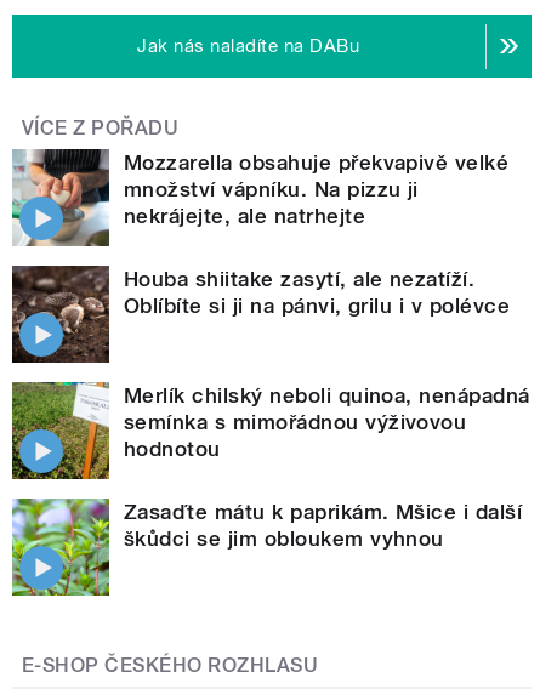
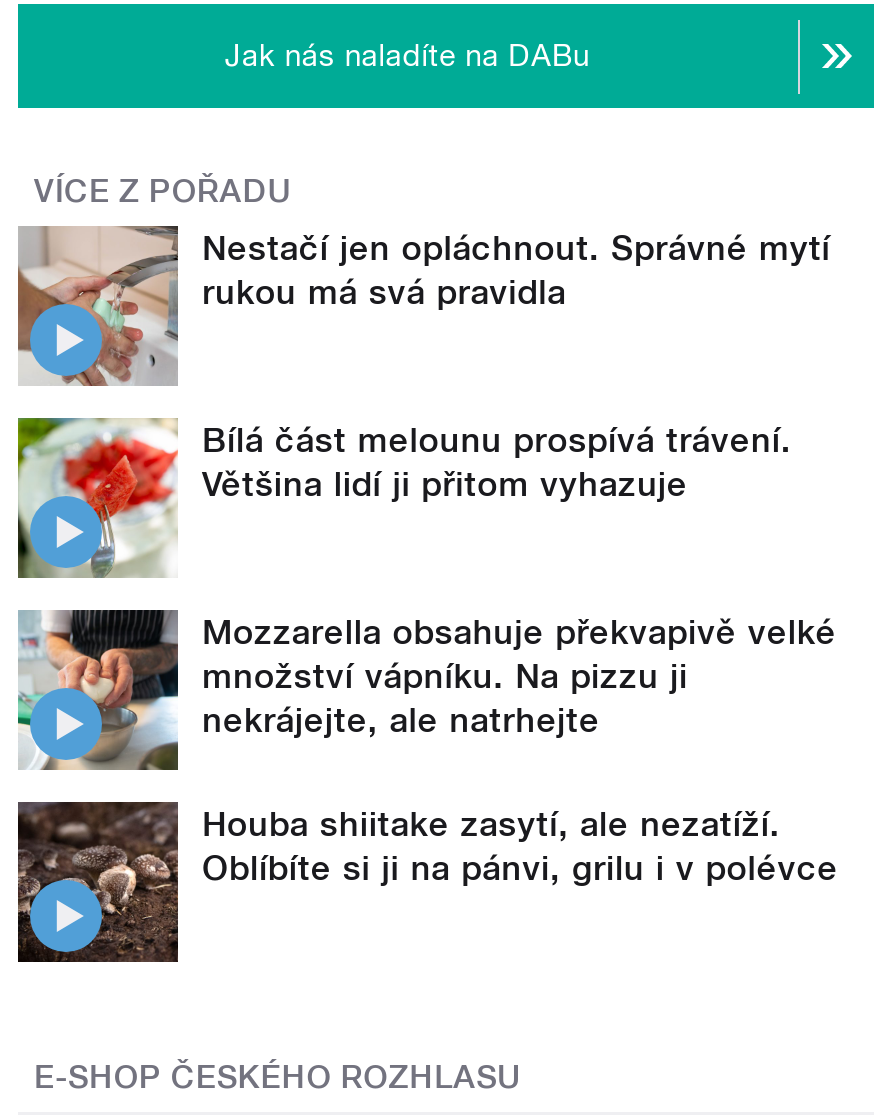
none -> [16,224,831,384] [image] | Nestačí jen opláchnout. Správné mytí | rukou má svá pravidla
none -> [16,416,792,580] [image] | Bílá část melounu prospívá trávení. | Většina lidí ji přitom vyhazuje
moved [11,147,510,318] -> [16,606,838,889]: [image] | Mozzarella obsahuje překvapivě velké | množství vápníku. Na pizzu ji | nekrájejte, ale natrhejte | Houba shiitake zasytí, ale nezatíží. | Oblíbíte si ji na pánvi, grilu i v polévce
[11,381,530,551] [image] | Merlík chilský neboli quinoa, nenápadná | semínka s mimořádnou výživovou | hodnotou | Zasaďte mátu k paprikám. Mšice i další | škůdci se jim obloukem vyhnou -> none
[11,499,110,597] [image] -> none

